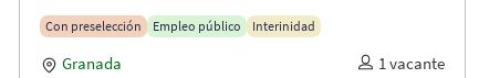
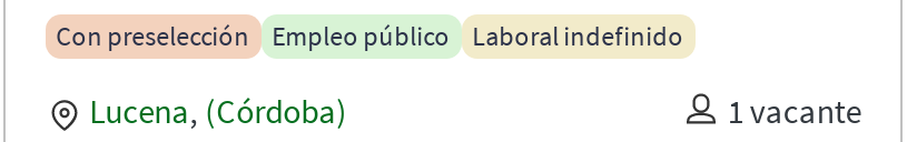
[252,17,315,34] Interinidad -> [472,19,684,52] Laboral indefinido
[62,52,121,73] Granada -> [89,90,347,132] Lucena, (Córdoba)

